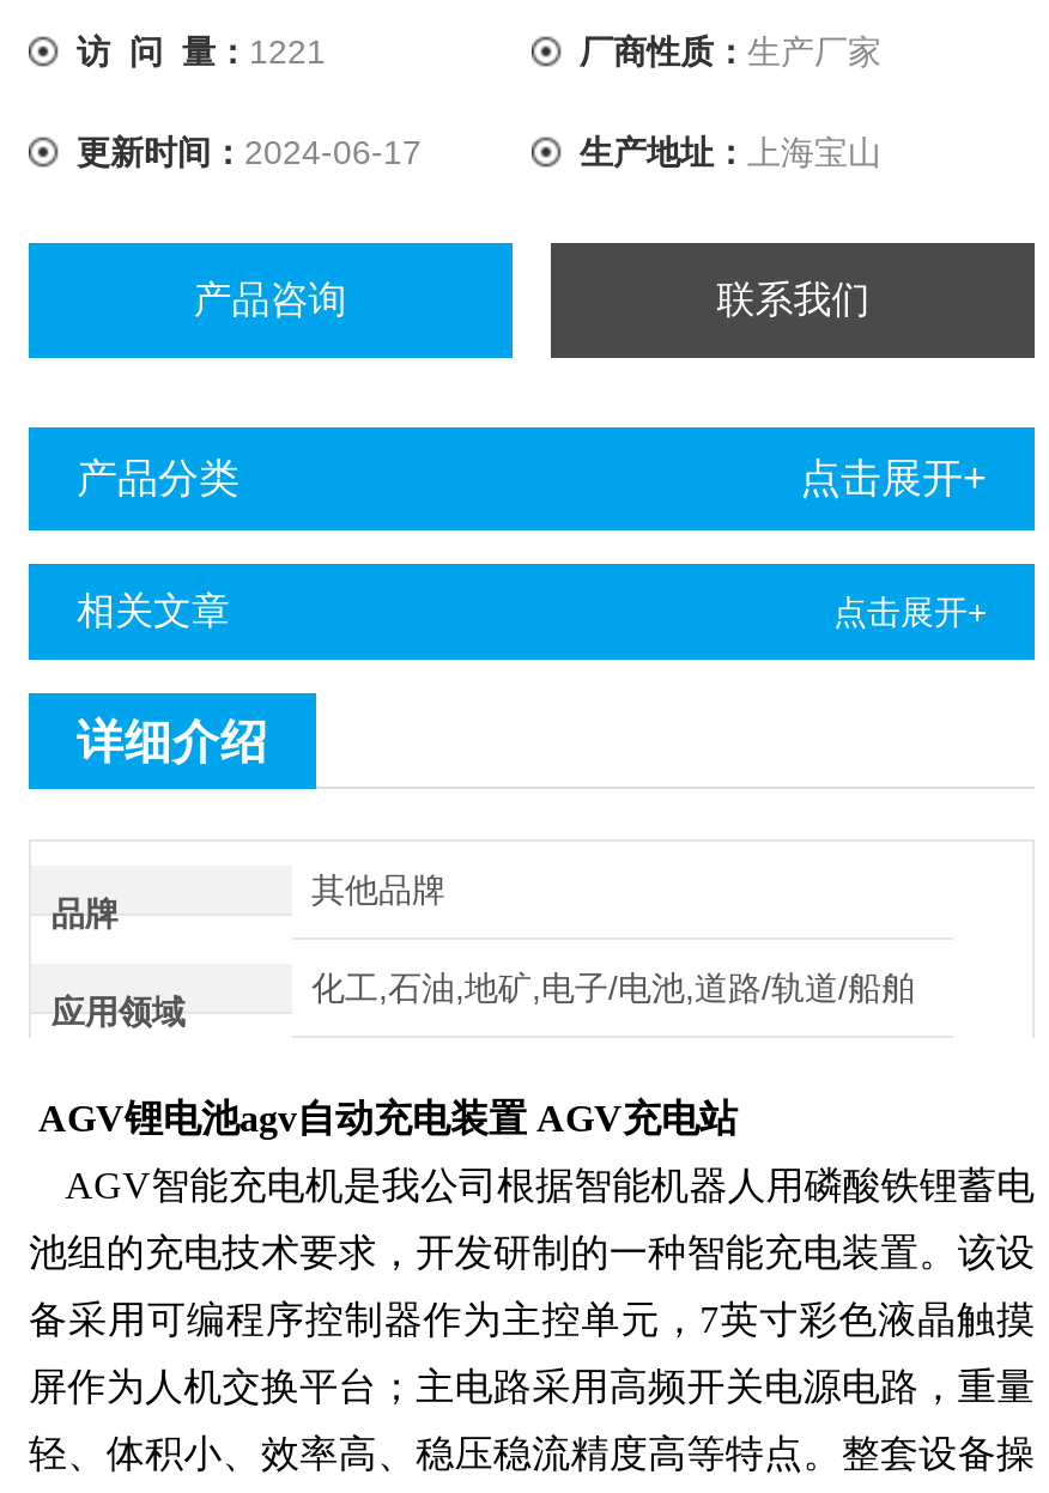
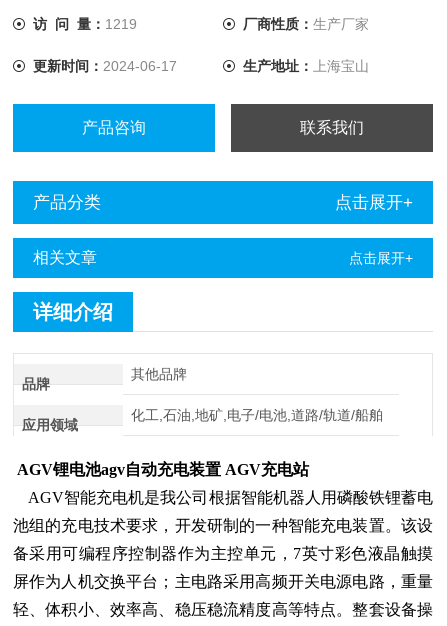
[77,31,326,70] 访 问 量：1221 -> [33,16,137,32] 访 问 量：1219

